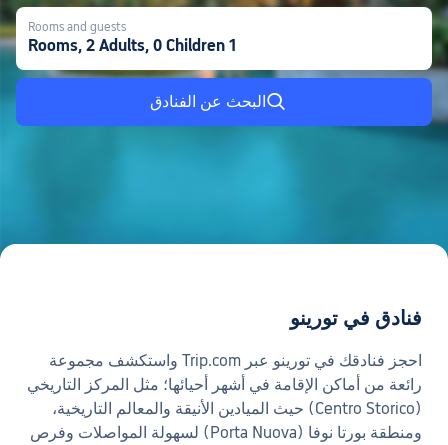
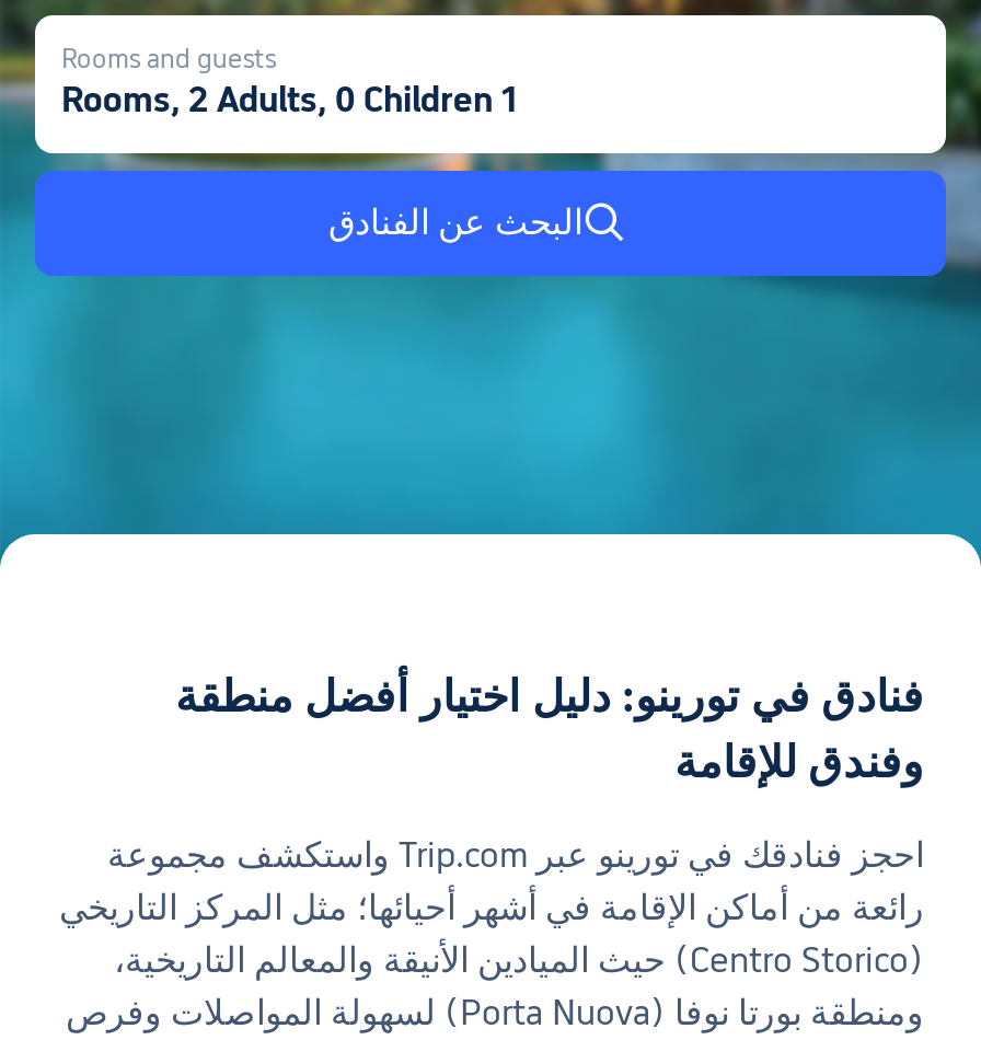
[290,306,422,330] فنادق في تورينو -> [175,670,924,788] فنادق في تورينو: دليل اختيار أفضل منطقة | وفندق للإقامة

